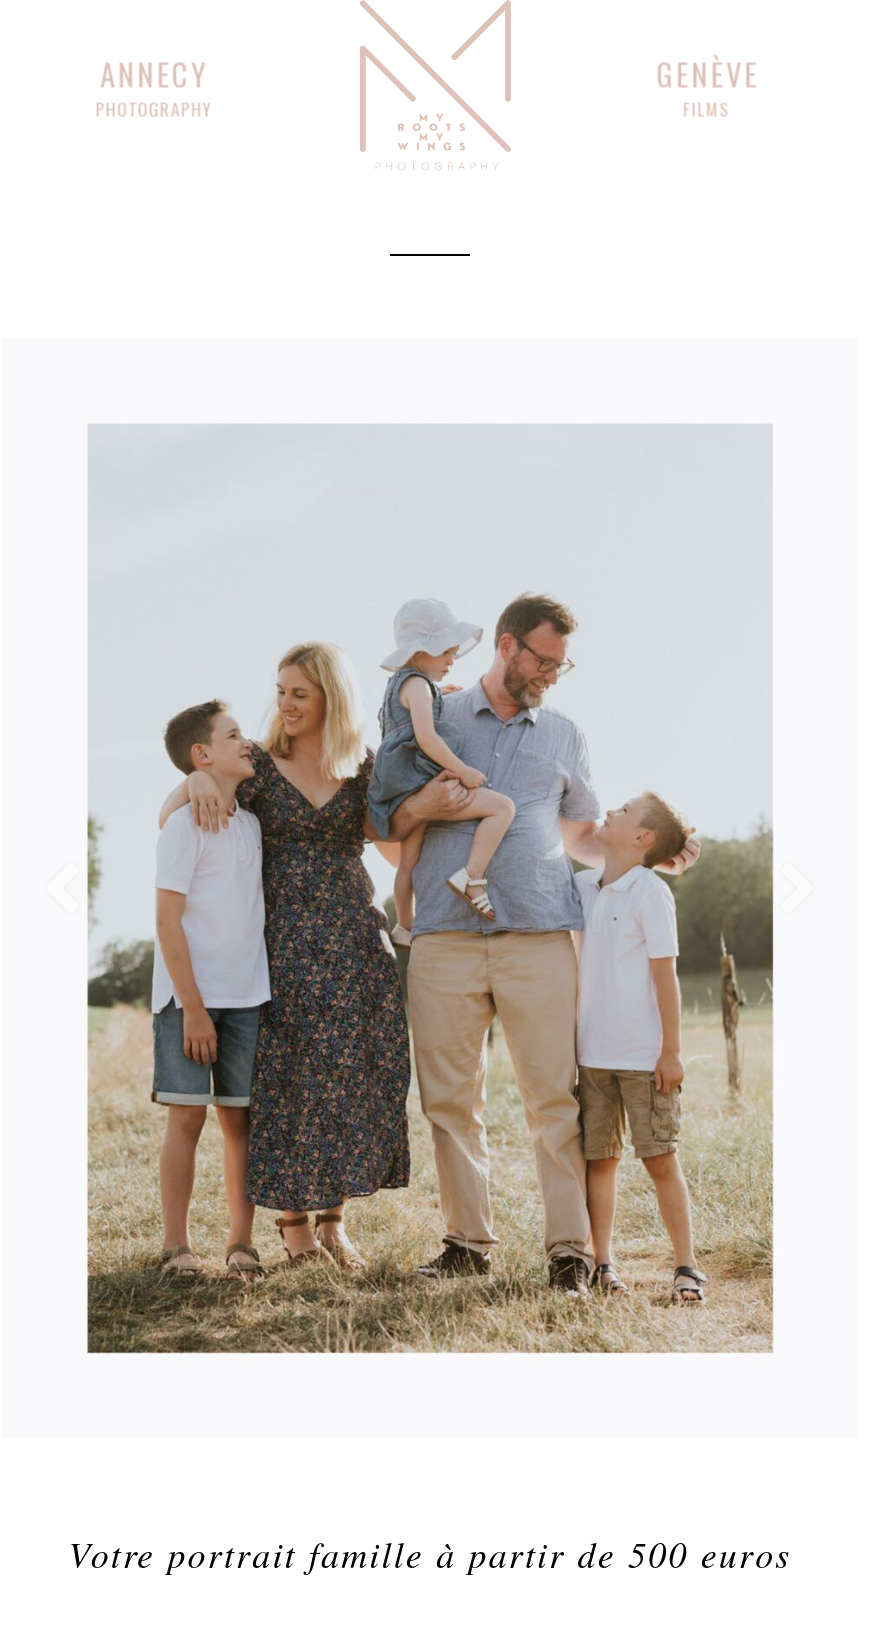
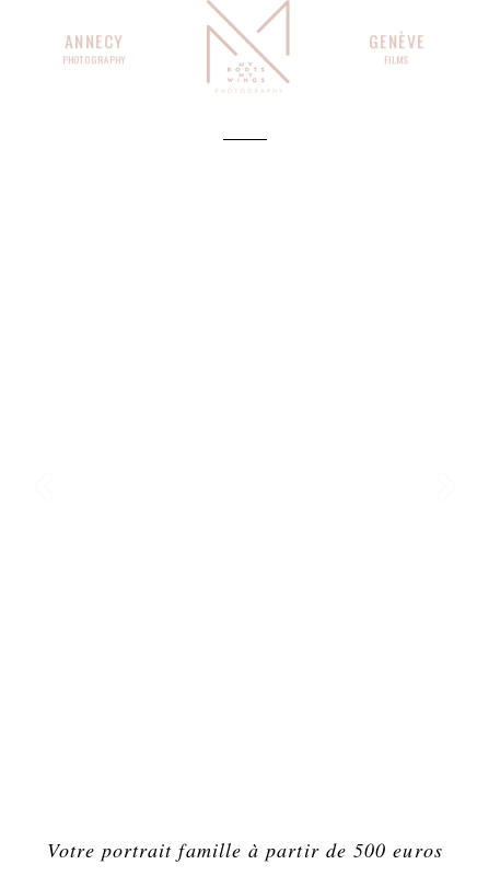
[84,424,776,1356] [image] -> none

